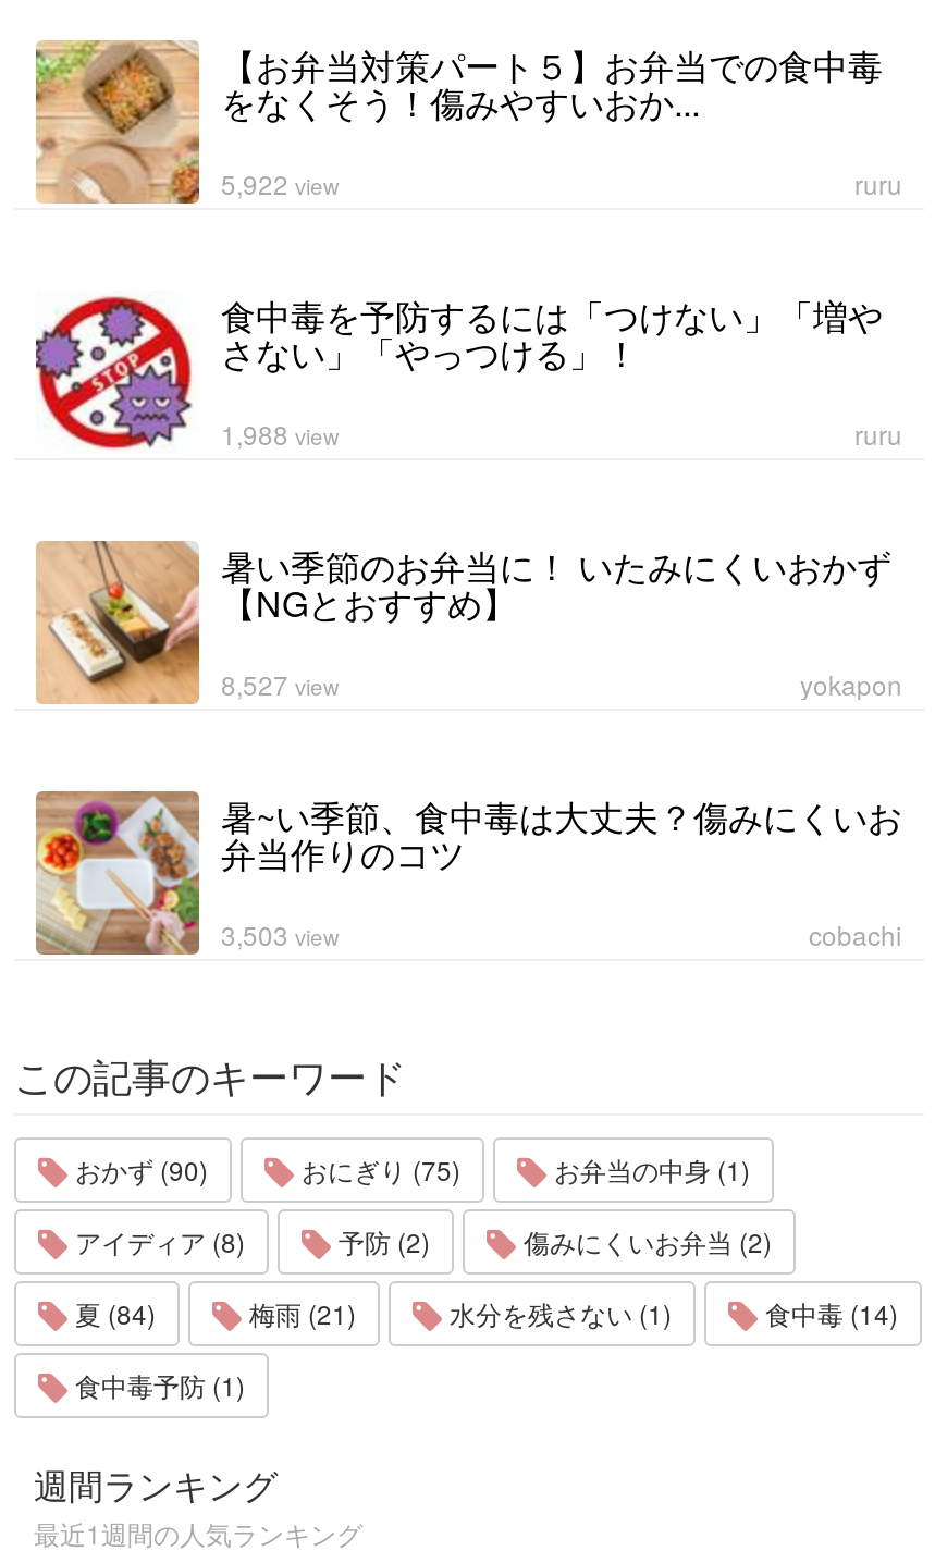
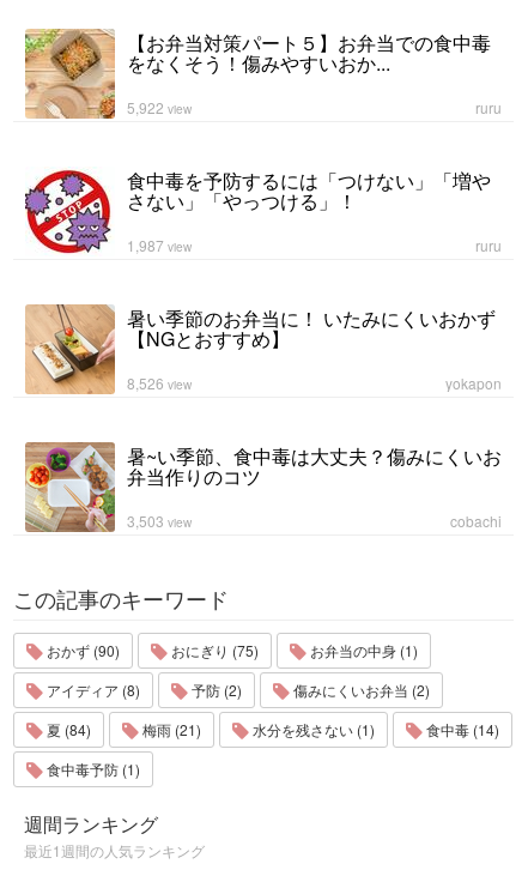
[221,414,339,451] 1,988 view -> [127,235,192,255] 1,987 view
[221,665,339,702] 8,527 view -> [127,373,192,393] 8,526 view

